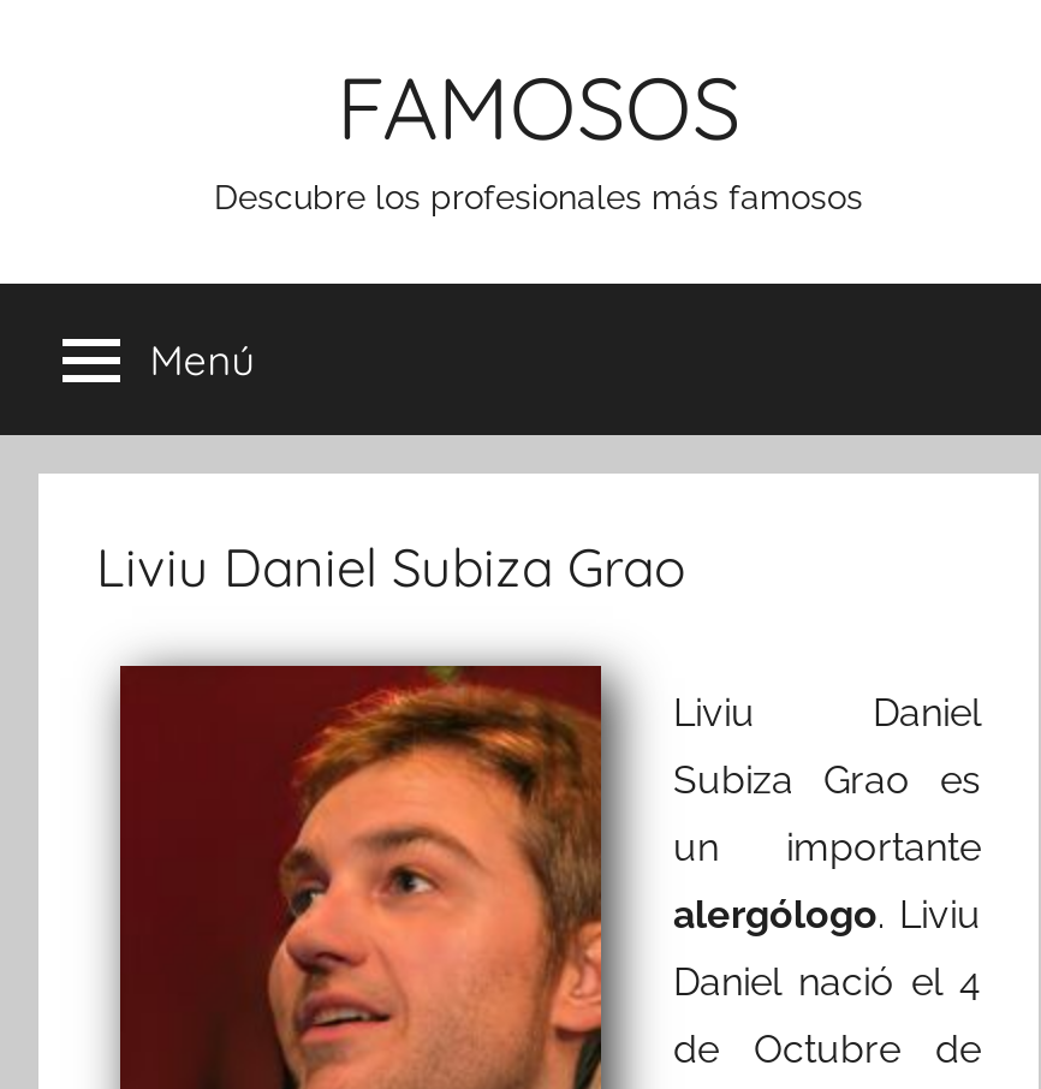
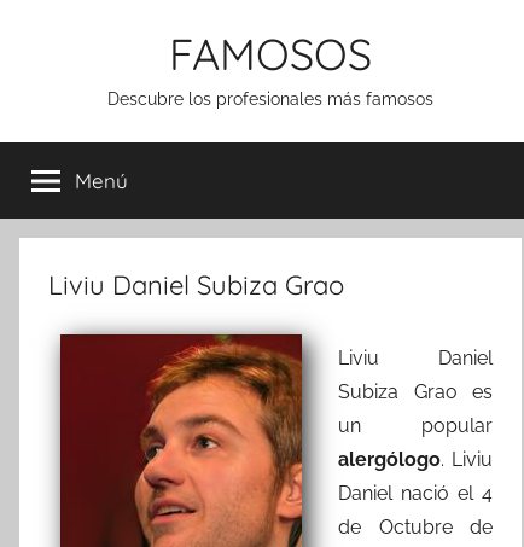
[673,825,981,870] un importante -> [338,414,493,437] un popular

